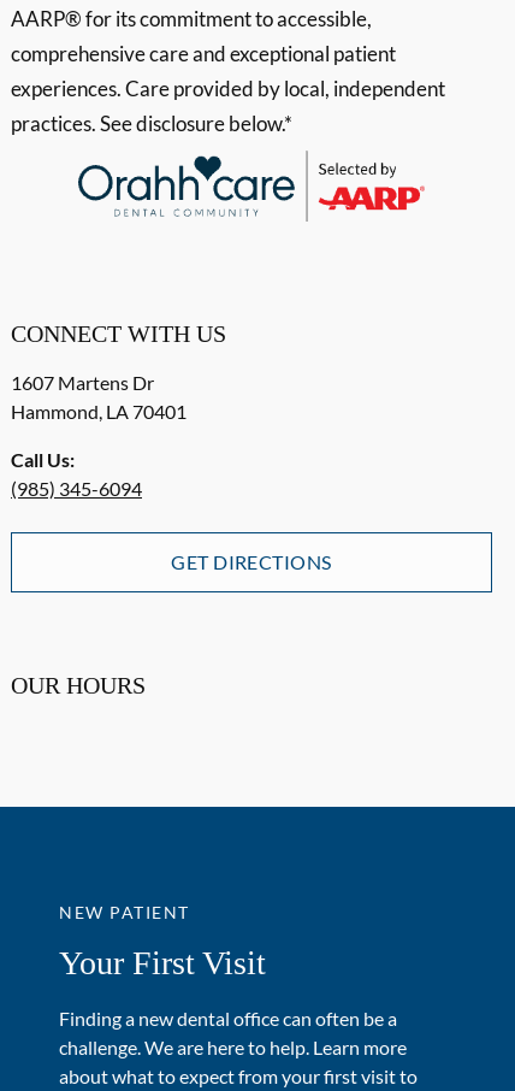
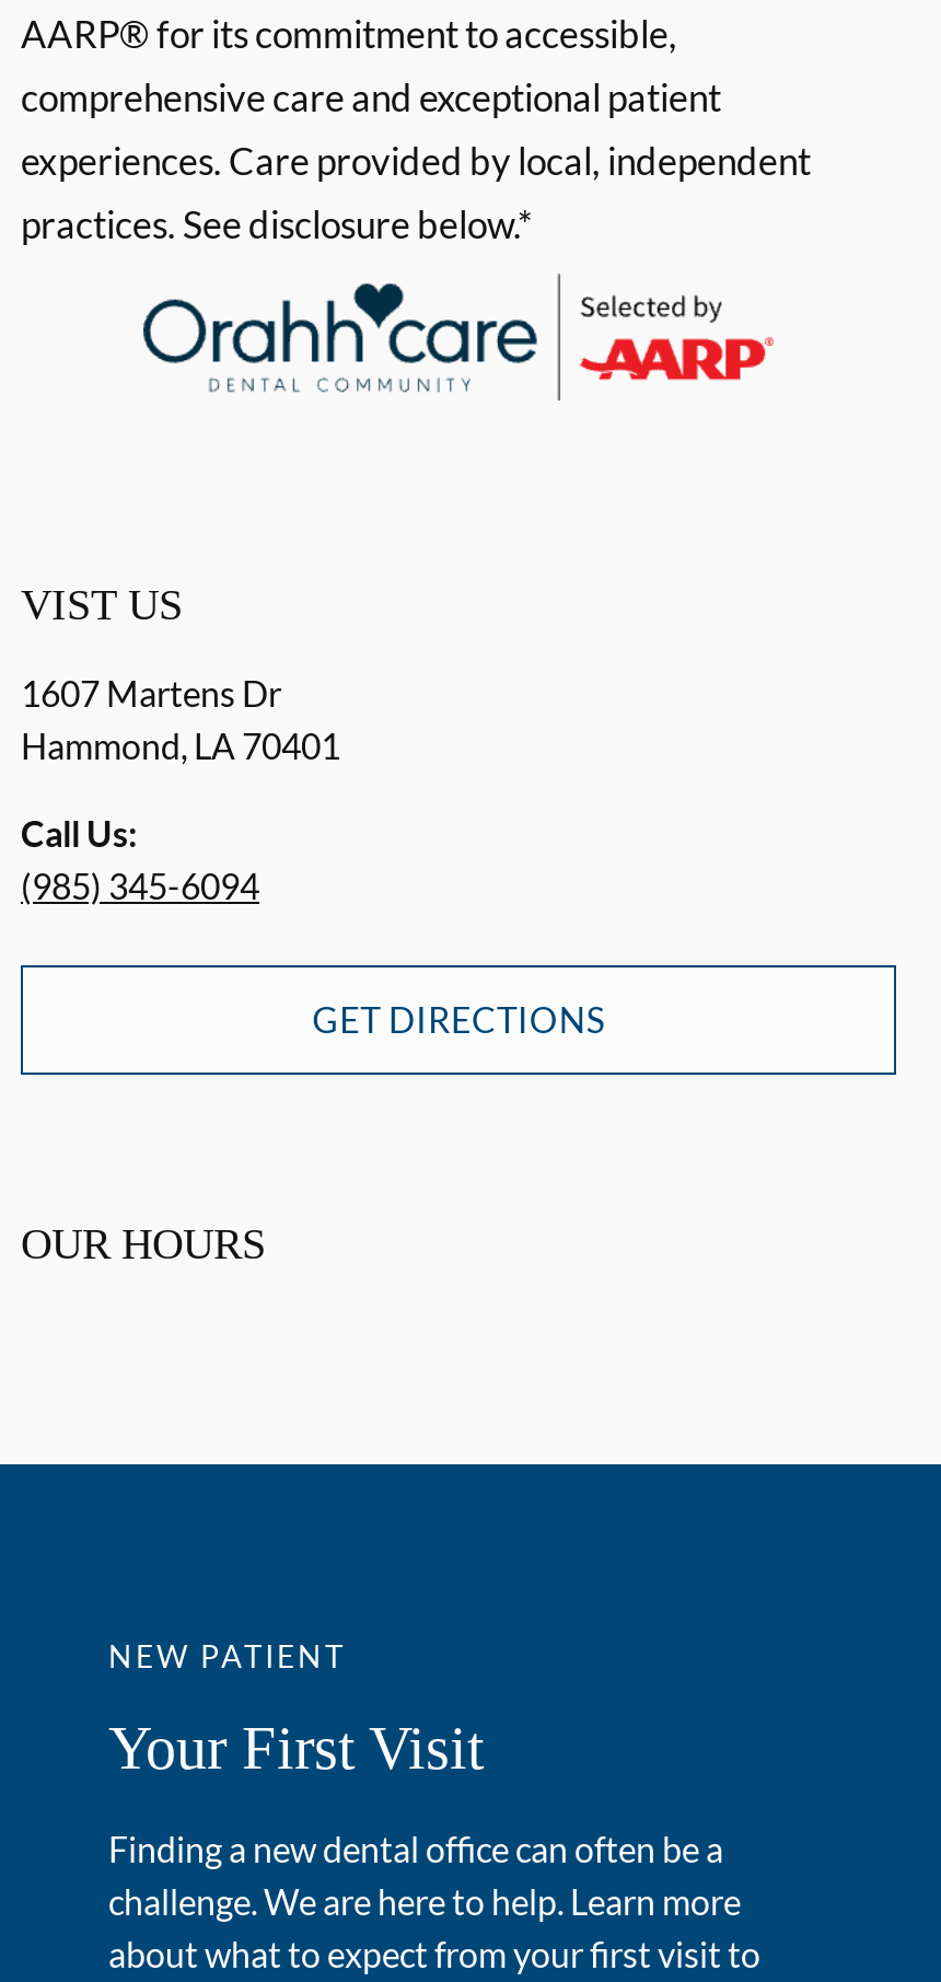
[11,320,226,347] CONNECT WITH US -> [21,581,183,629] VIST US

